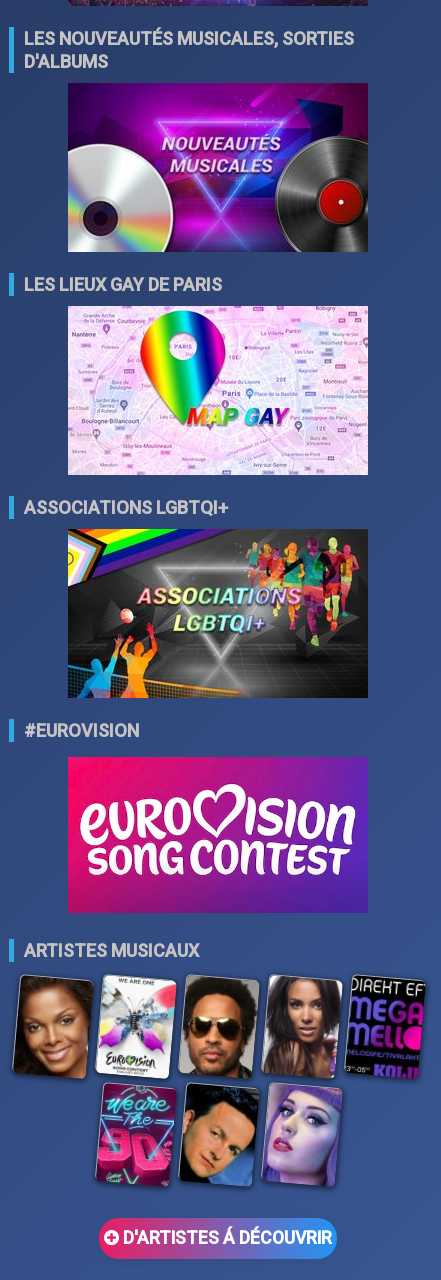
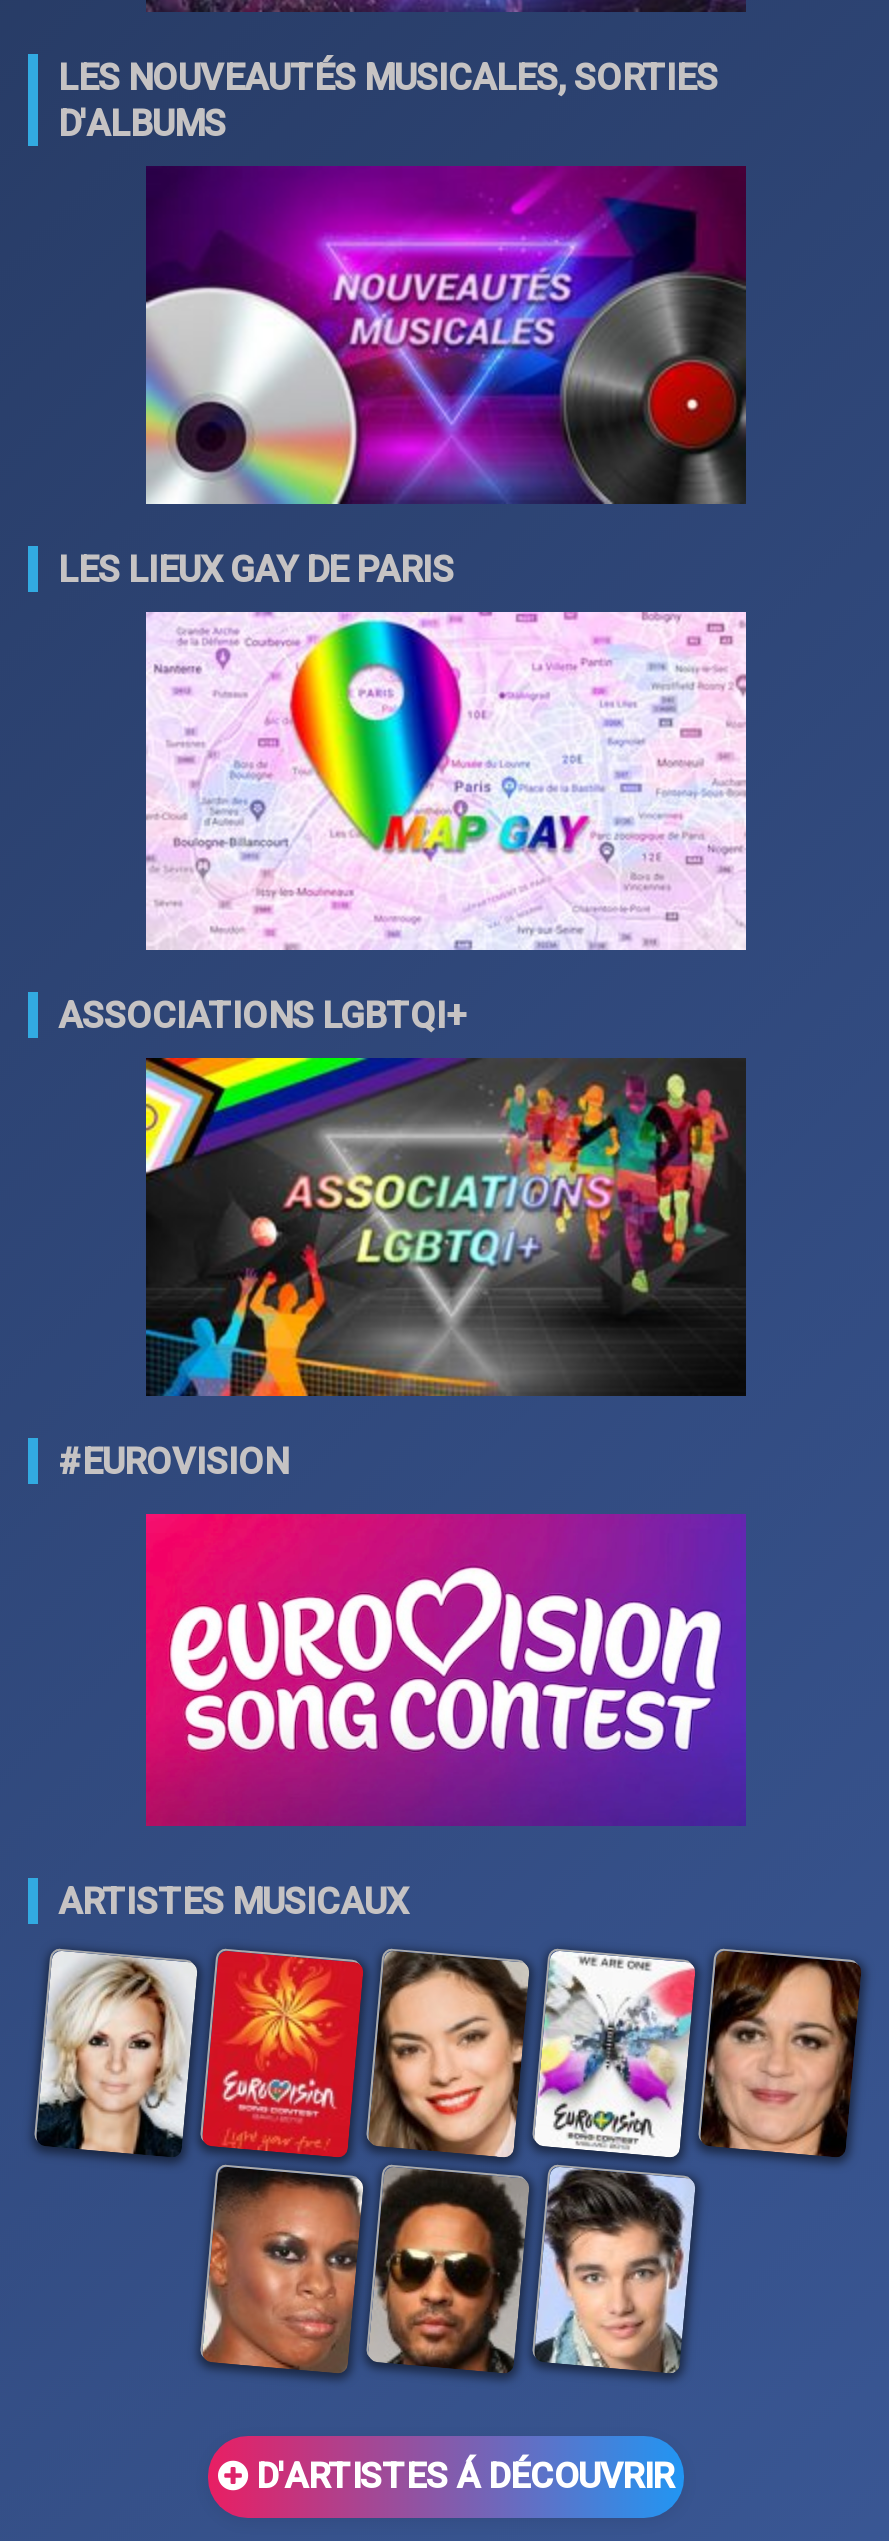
[15,975,425,1187] [image] -> [38,1948,860,2374] [image]

